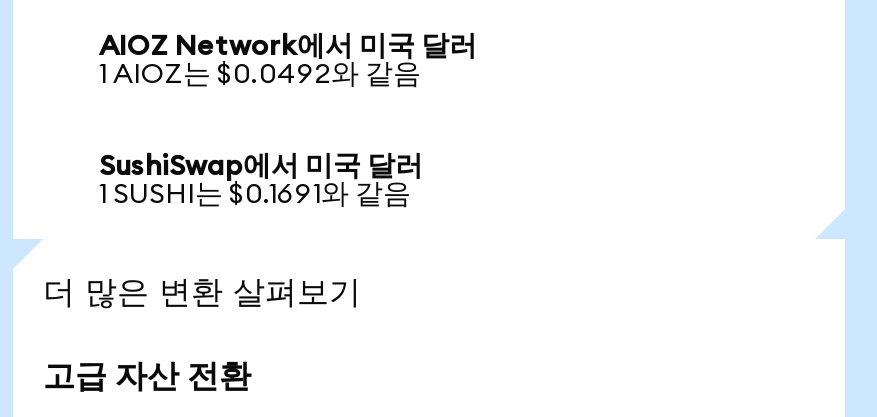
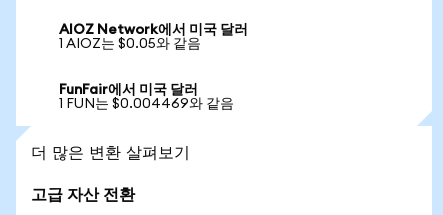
[99,61,421,89] 1 AIOZ는 $0.0492와 같음 -> [59,37,201,51] 1 AIOZ는 $0.05와 같음
[99,153,423,181] SushiSwap에서 미국 달러 -> [59,83,198,97] FunFair에서 미국 달러
[99,181,411,209] 1 SUSHI는 $0.1691와 같음 -> [59,97,234,111] 1 FUN는 $0.004469와 같음

